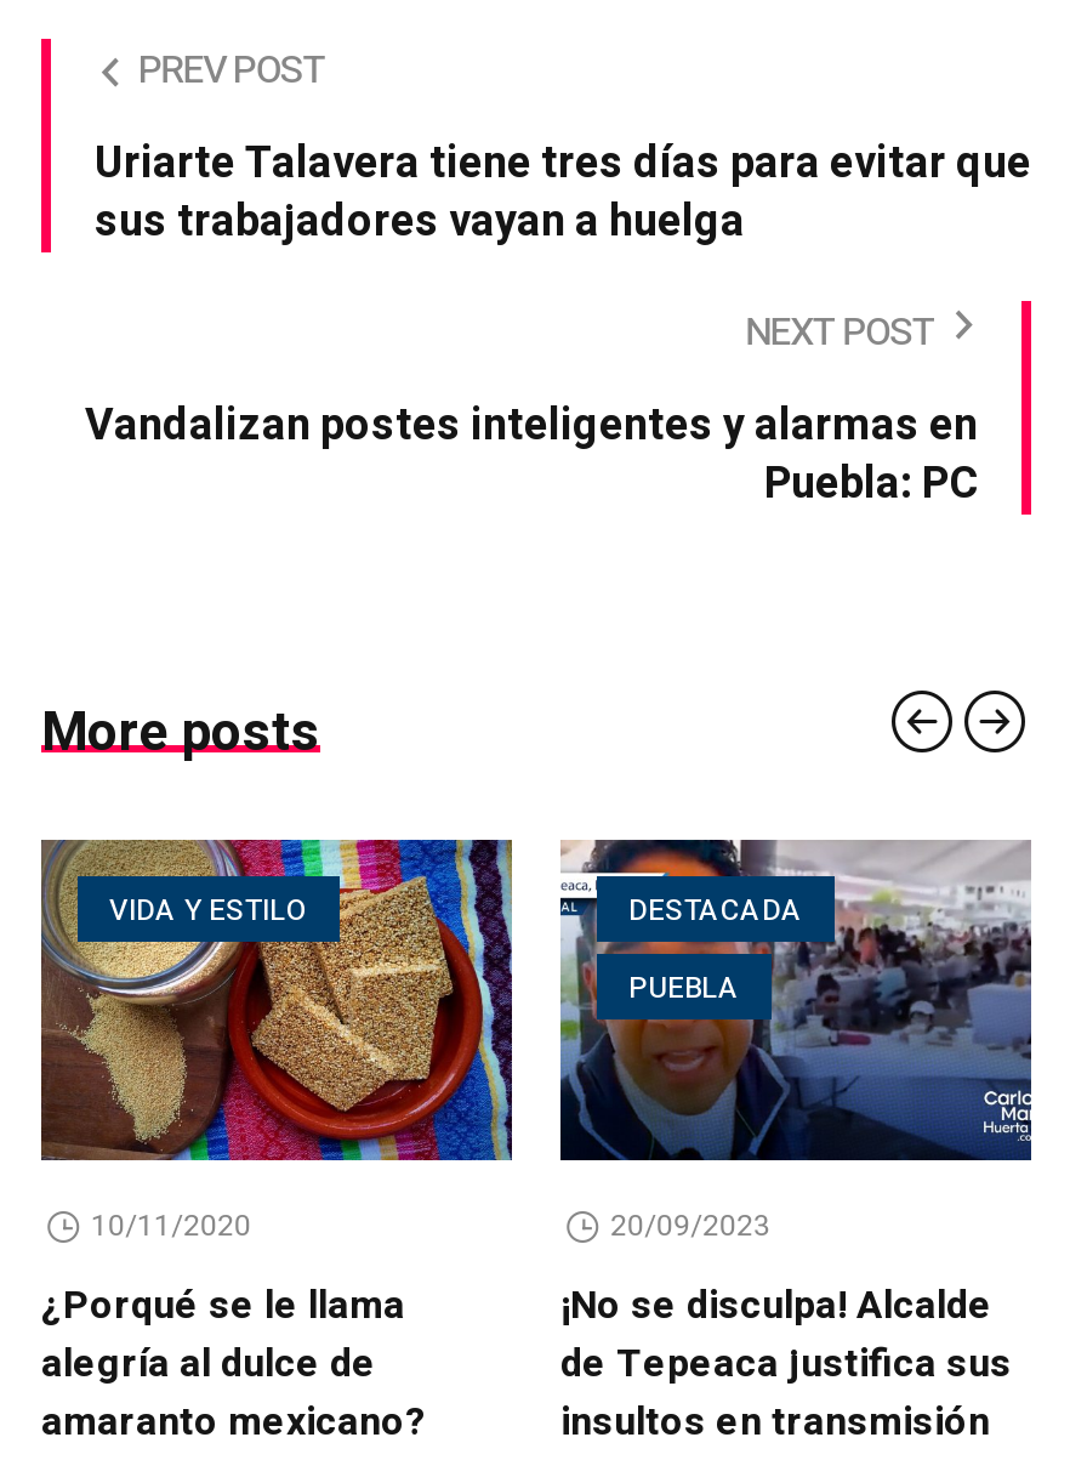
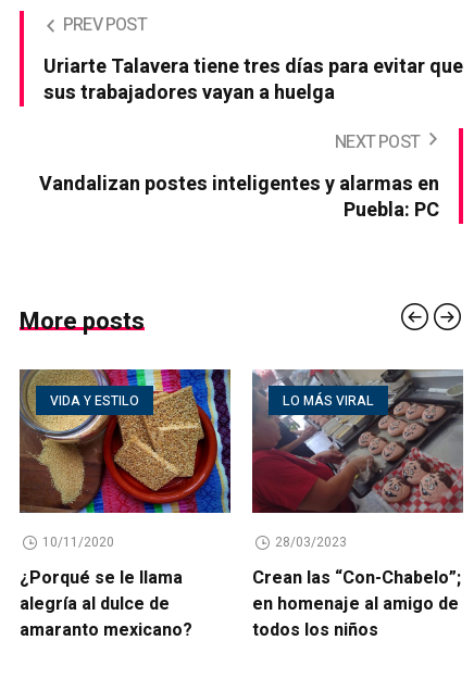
[558,837,1034,1163] [image] | DESTACADA | PUEBLA -> [251,368,464,514] [image] | LO MÁS VIRAL
[560,1205,1012,1452] 20/09/2023 | ¡No se disculpa! Alcalde | de Tepeaca justifica sus | insultos en transmisión -> [252,533,461,644] 28/03/2023 | Crean las “Con-Chabelo”; | en homenaje al amigo de | todos los niños

